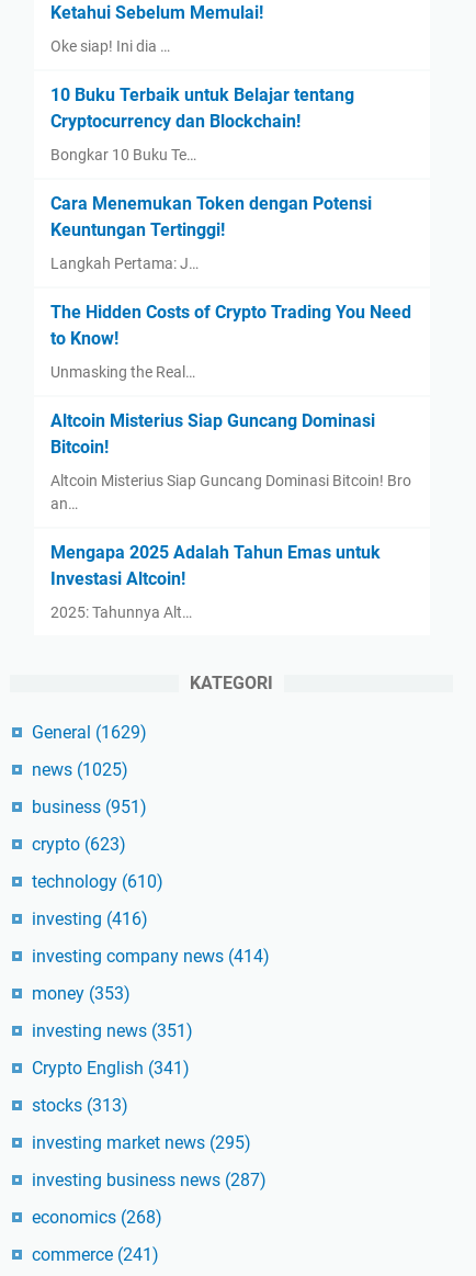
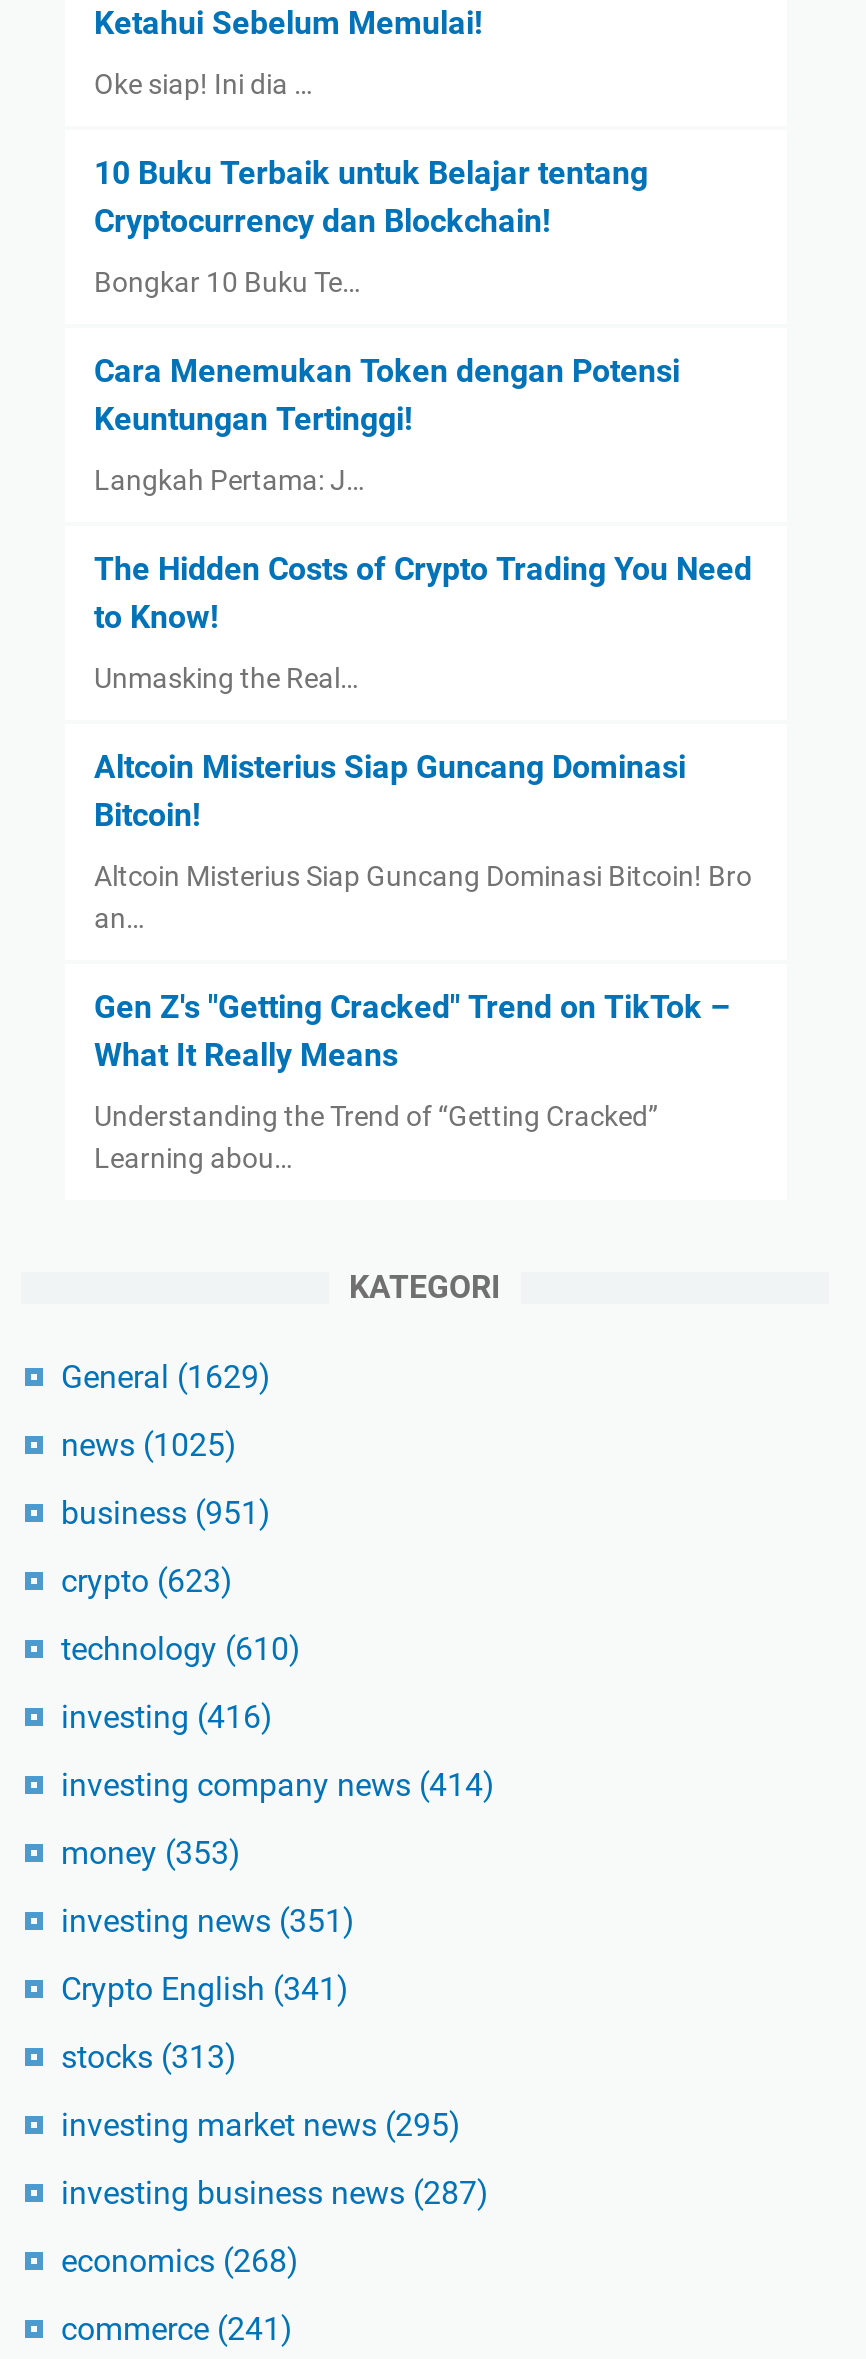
[50,542,380,590] Mengapa 2025 Adalah Tahun Emas untuk | Investasi Altcoin! -> [94,989,730,1075] Gen Z's "Getting Cracked" Trend on TikTok – | What It Really Means
[50,604,191,621] 2025: Tahunnya Alt… -> [94,1101,658,1175] Understanding the Trend of “Getting Cracked” | Learning abou…

